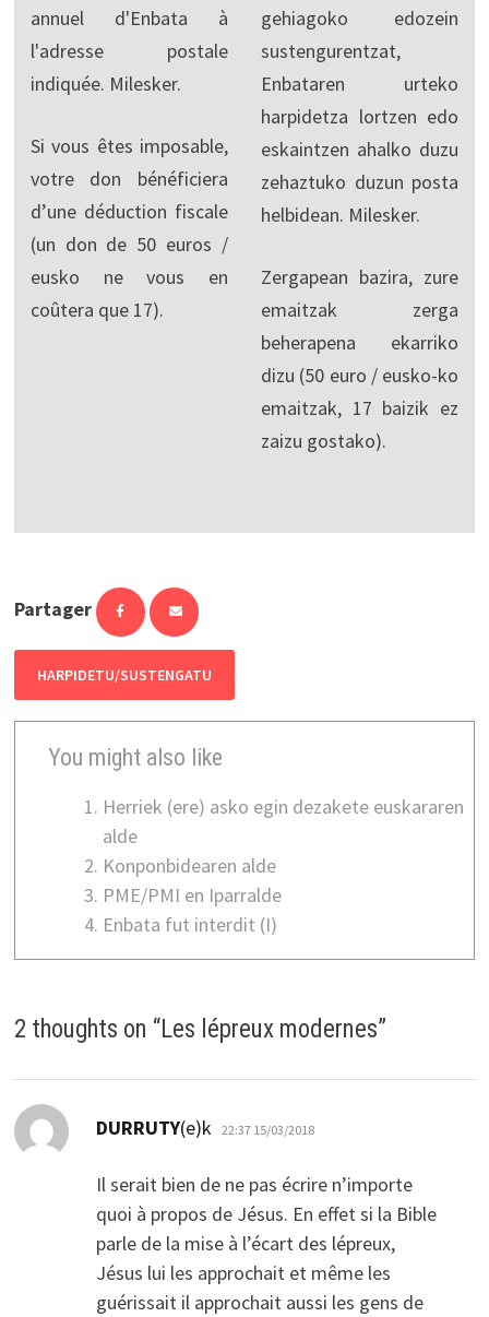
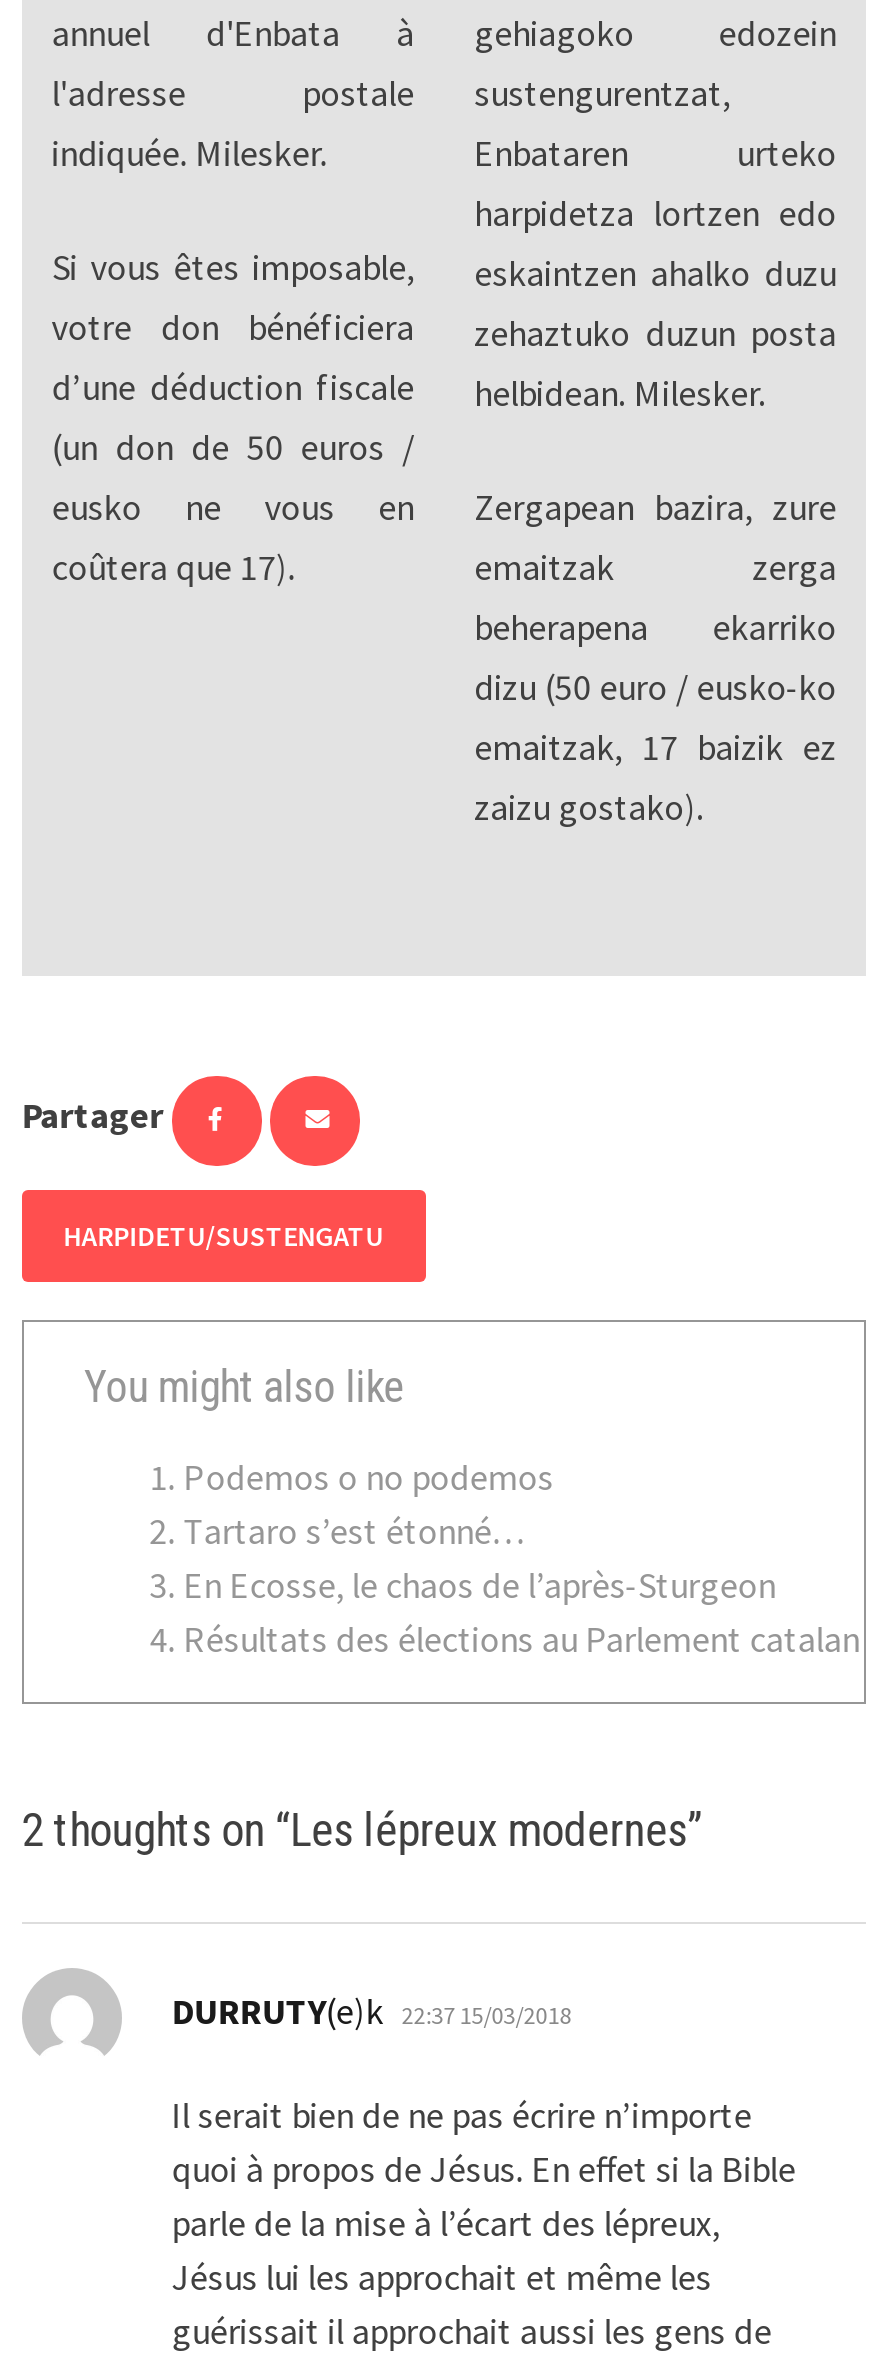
[102,794,464,937] Herriek (ere) asko egin dezakete euskararen | alde | Konponbidearen alde | PME/PMI en Iparralde | Enbata fut interdit (I) -> [184,1454,860,1662] Podemos o no podemos | Tartaro s’est étonné… | En Ecosse, le chaos de l’après-Sturgeon | Résultats des élections au Parlement catalan

